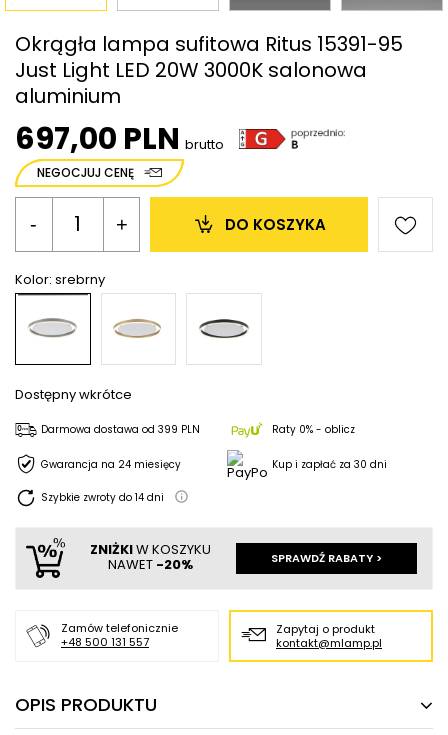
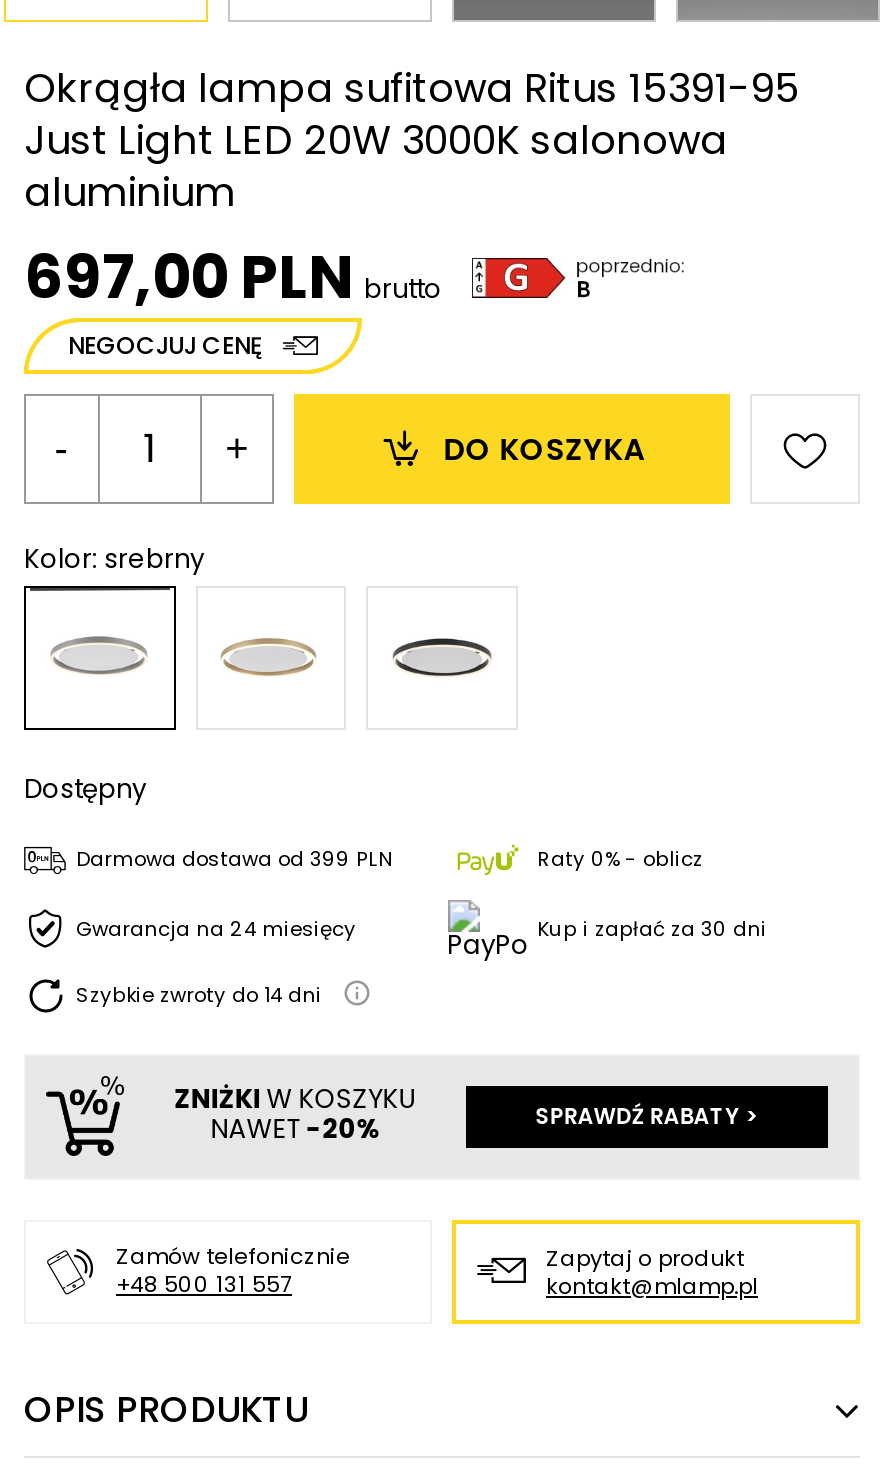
[15,385,132,404] Dostępny wkrótce -> [24,769,146,807] Dostępny

